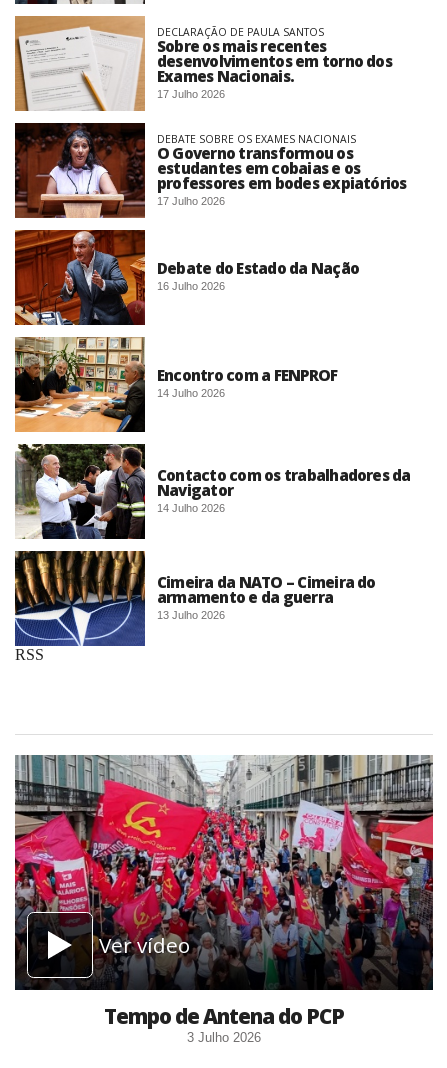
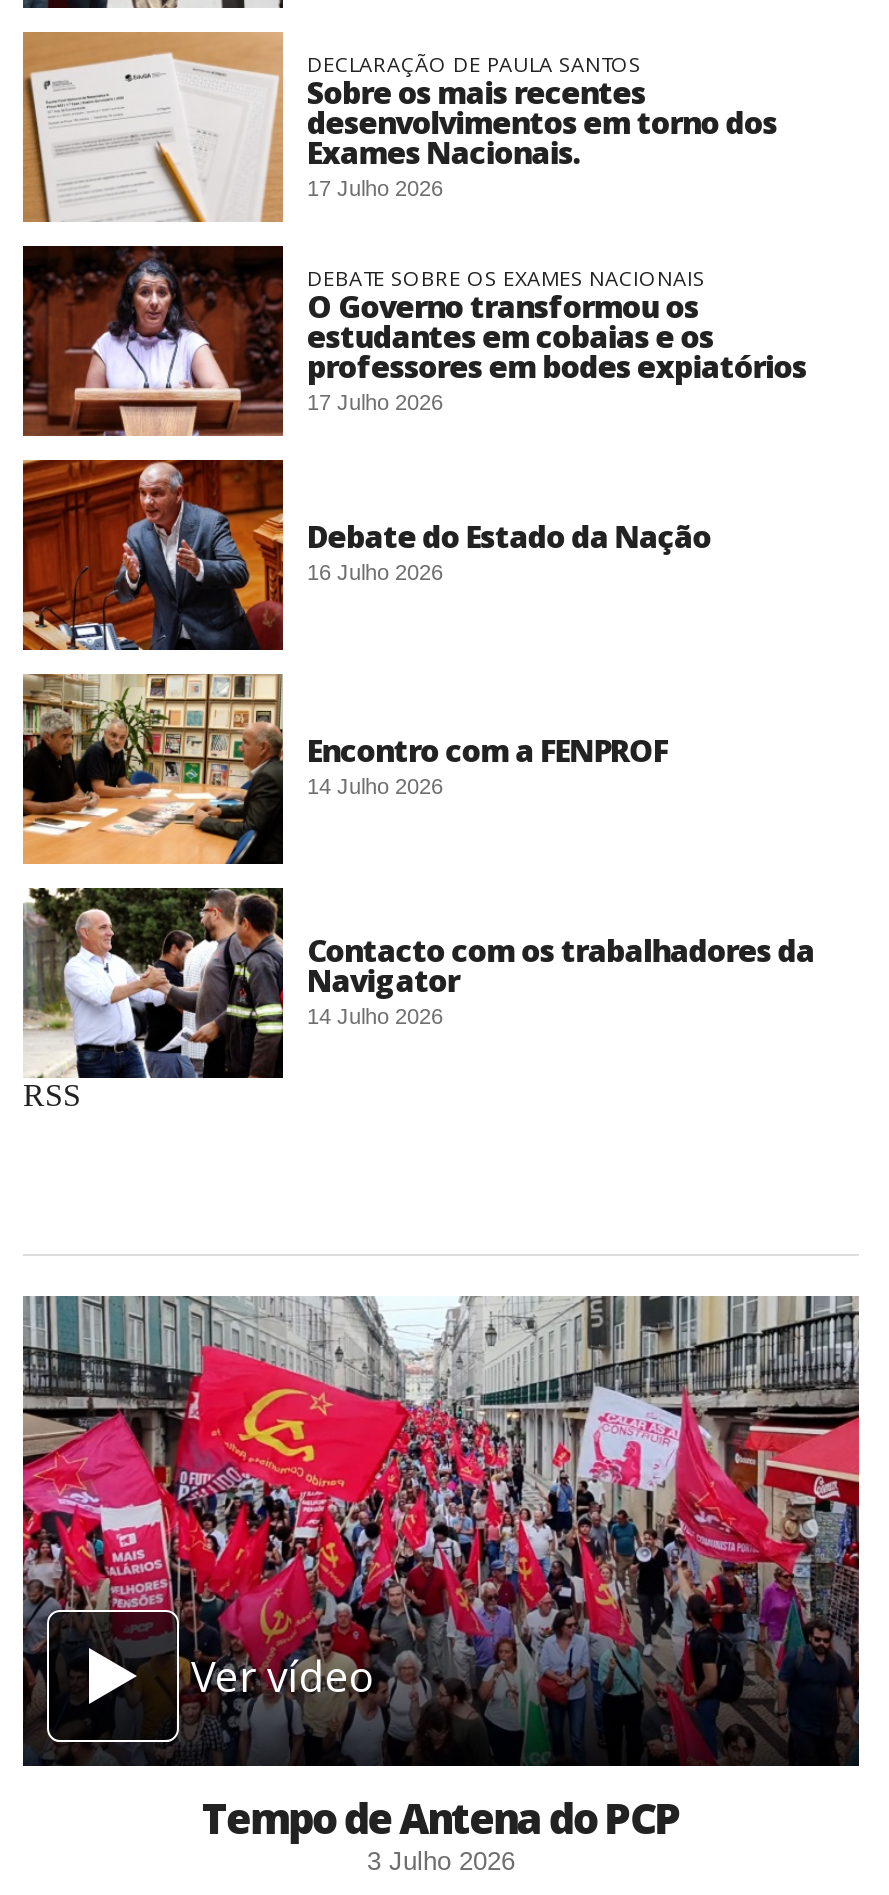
[14,550,376,647] [image] | Cimeira da NATO – Cimeira do | armamento e da guerra | 13 Julho 2026 -> none

